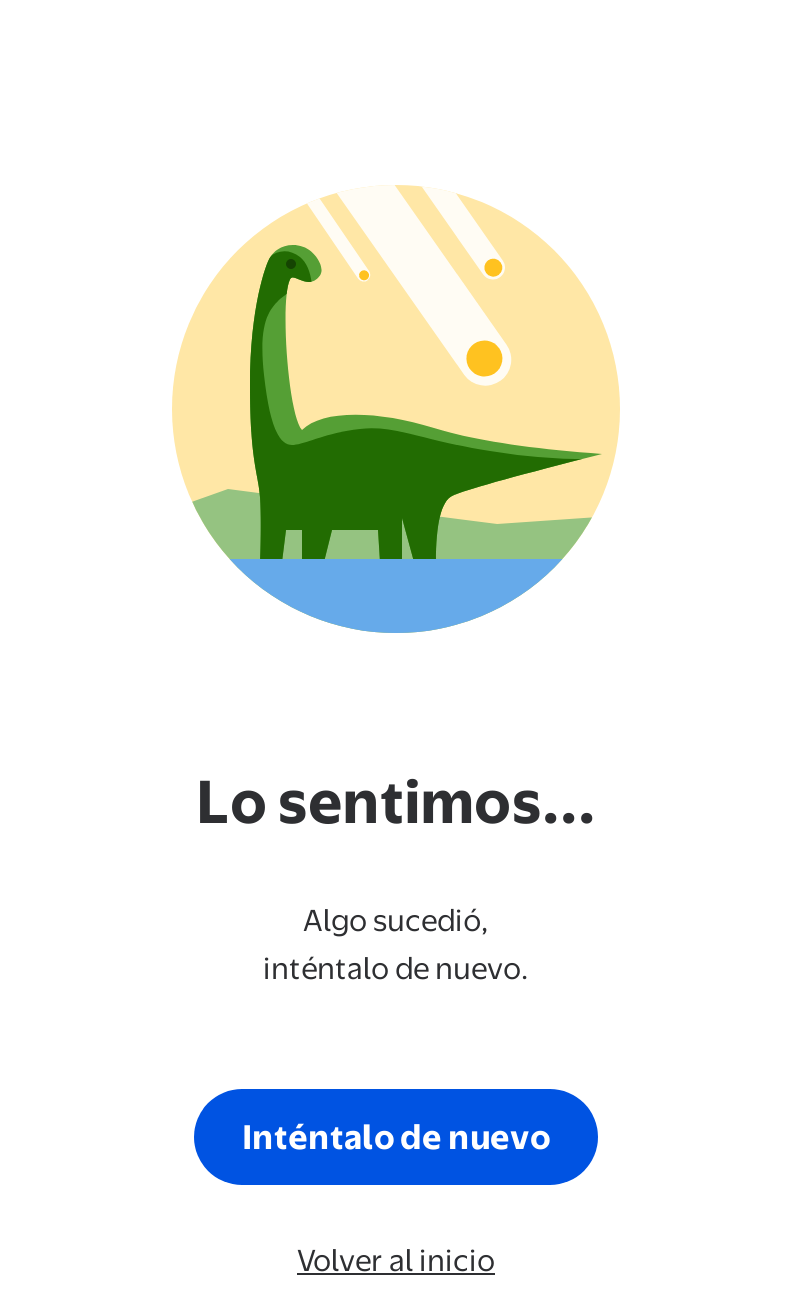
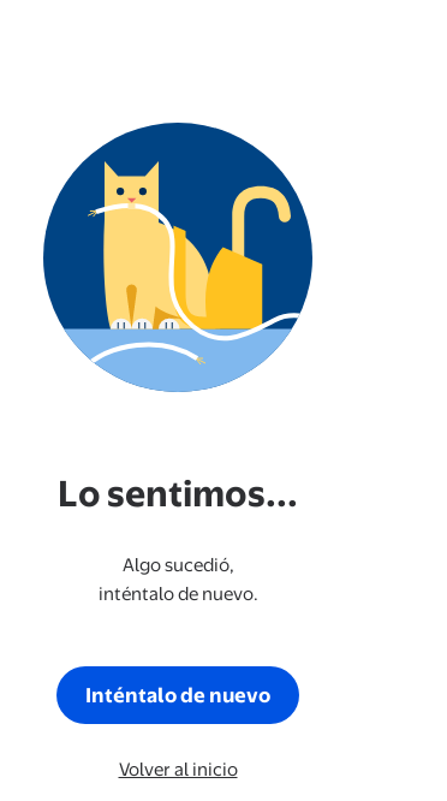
[172,185,620,587] [image] -> [42,121,314,366] [image]

